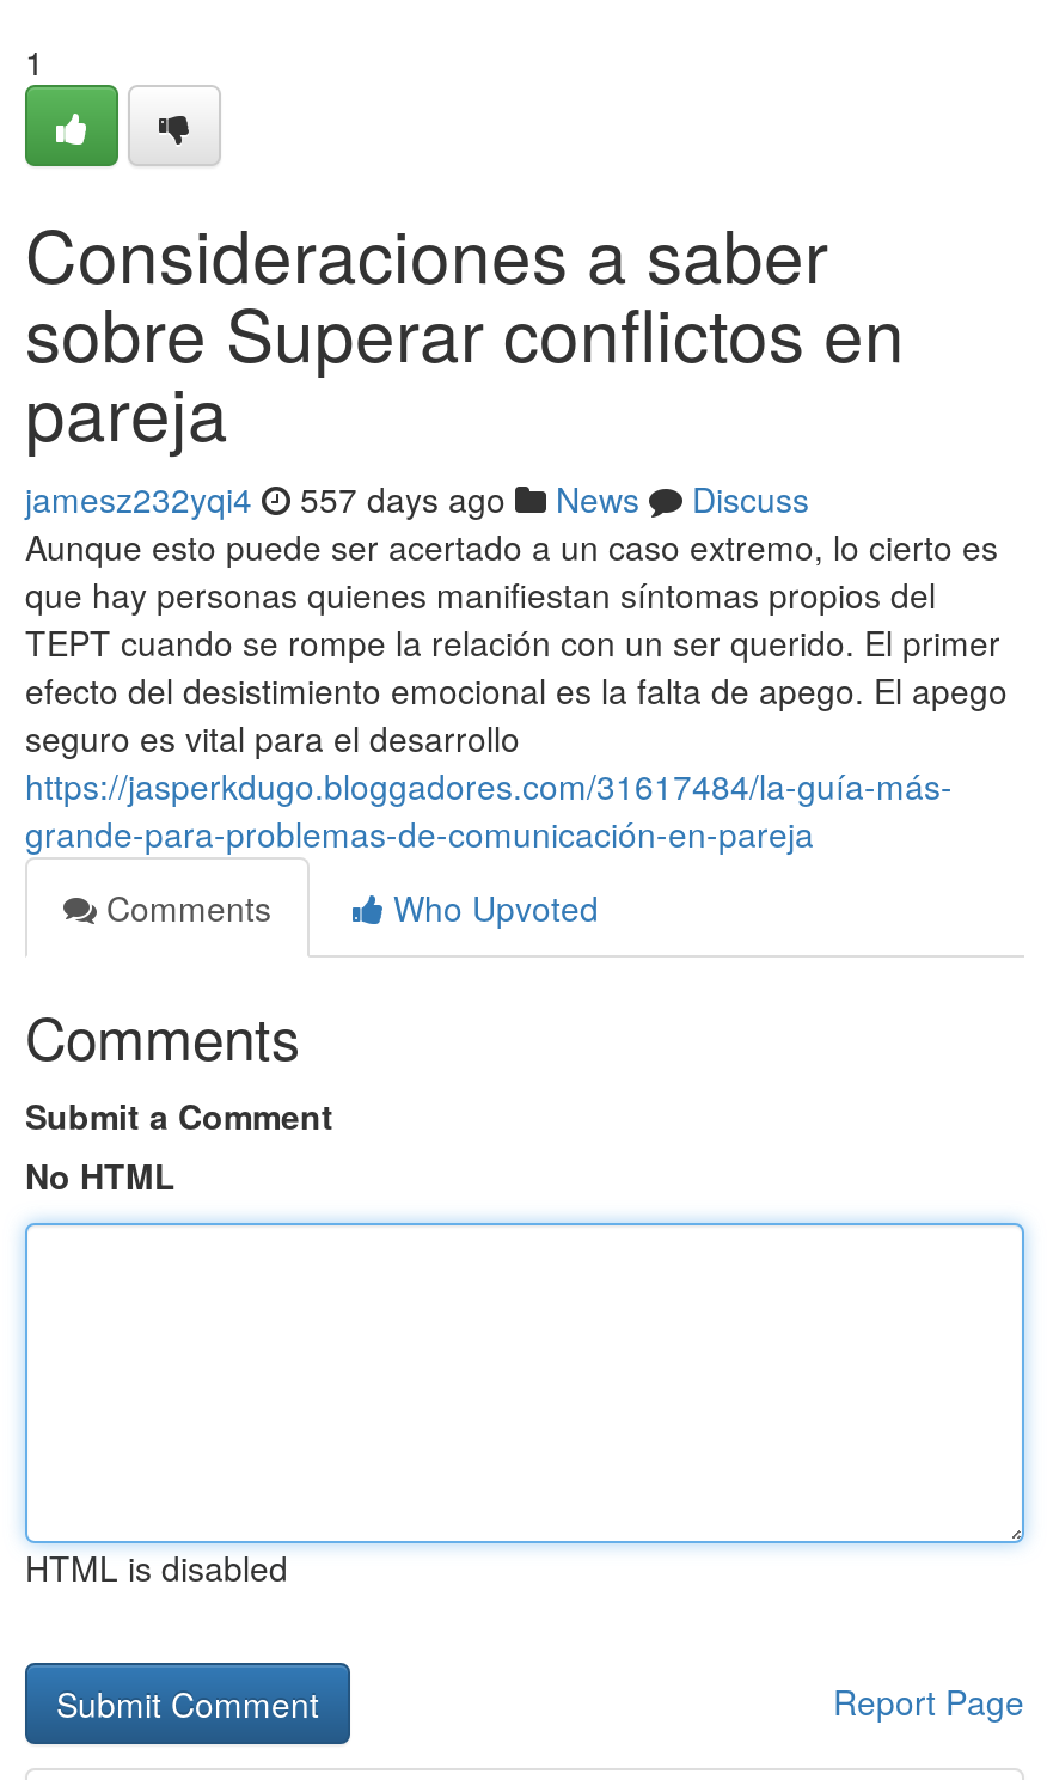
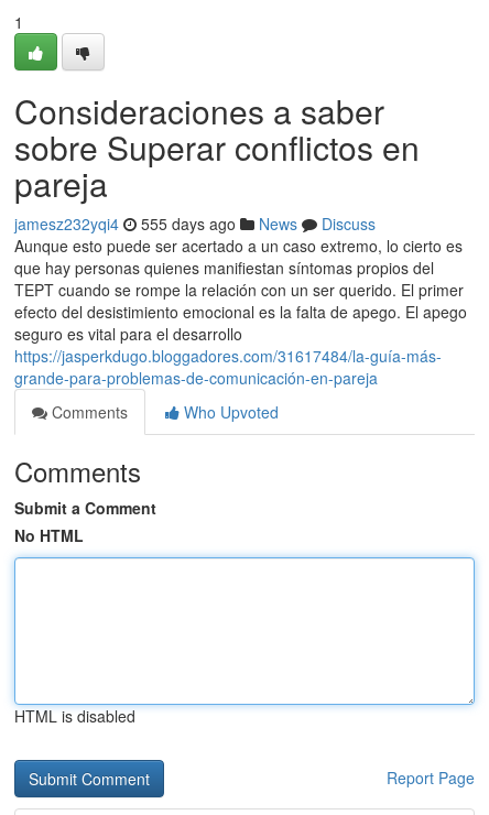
[25,475,809,522] jamesz232yqi4 557 days ago News Discuss -> [14,213,376,235] jamesz232yqi4 555 days ago News Discuss

